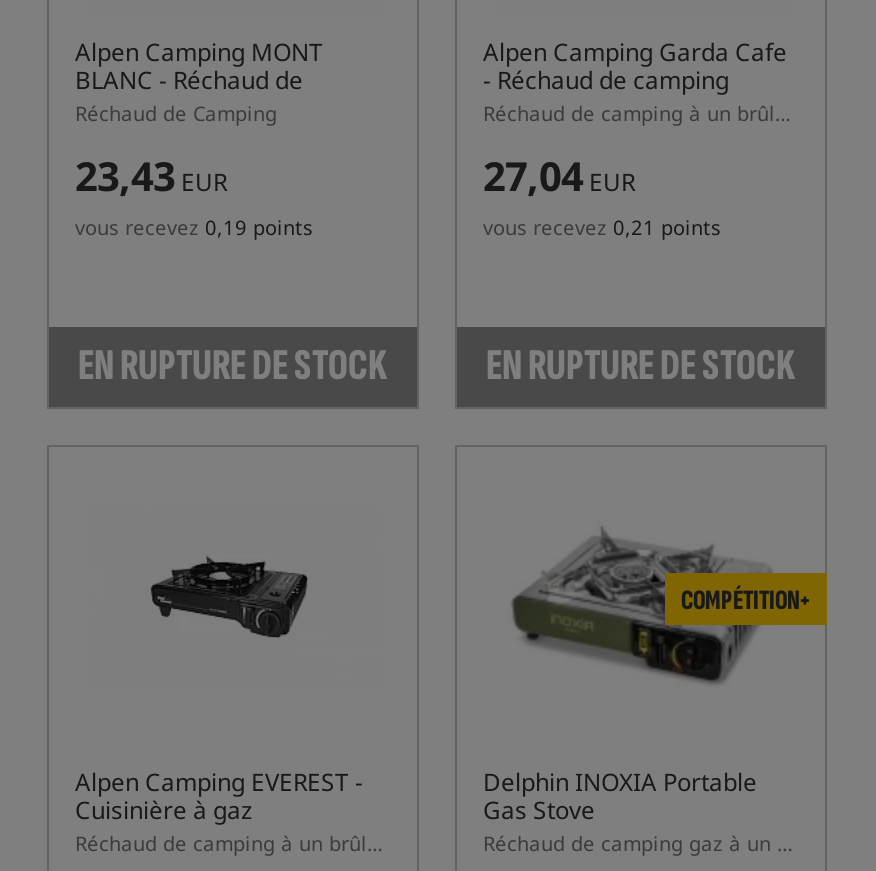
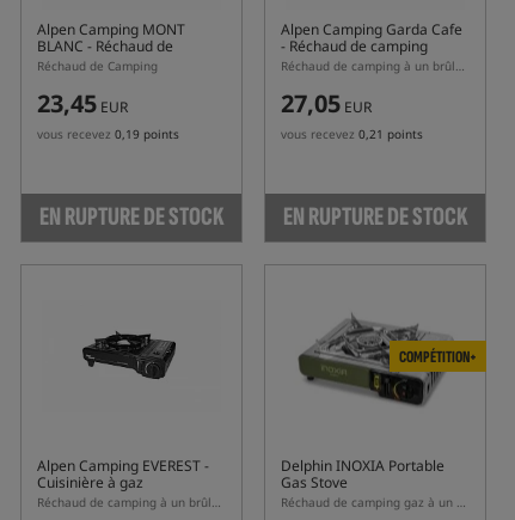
[75,149,227,203] 23,43EUR -> [37,87,128,120] 23,45EUR
[483,149,635,203] 27,04EUR -> [281,87,372,120] 27,05EUR

